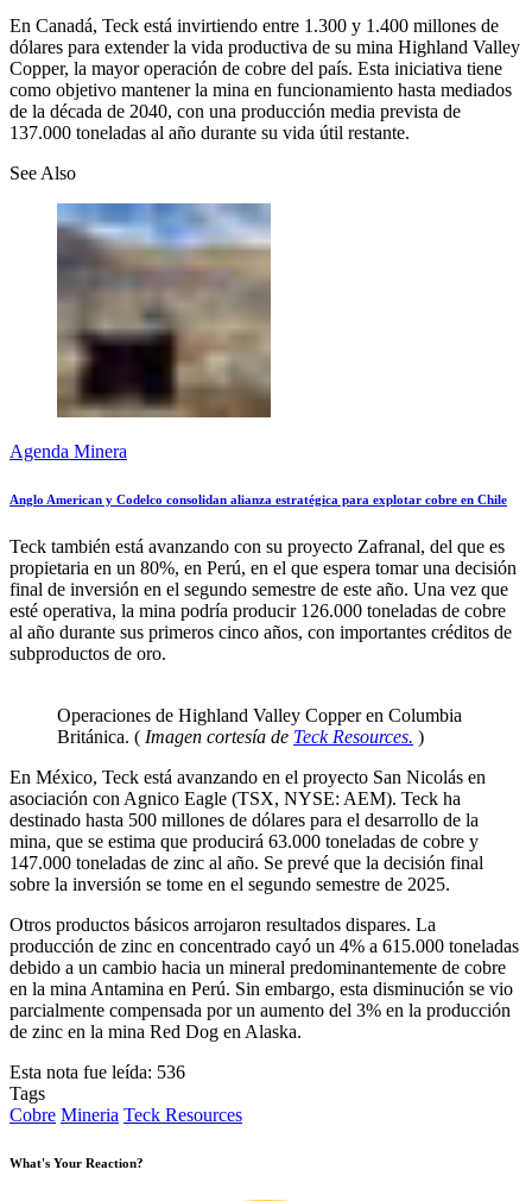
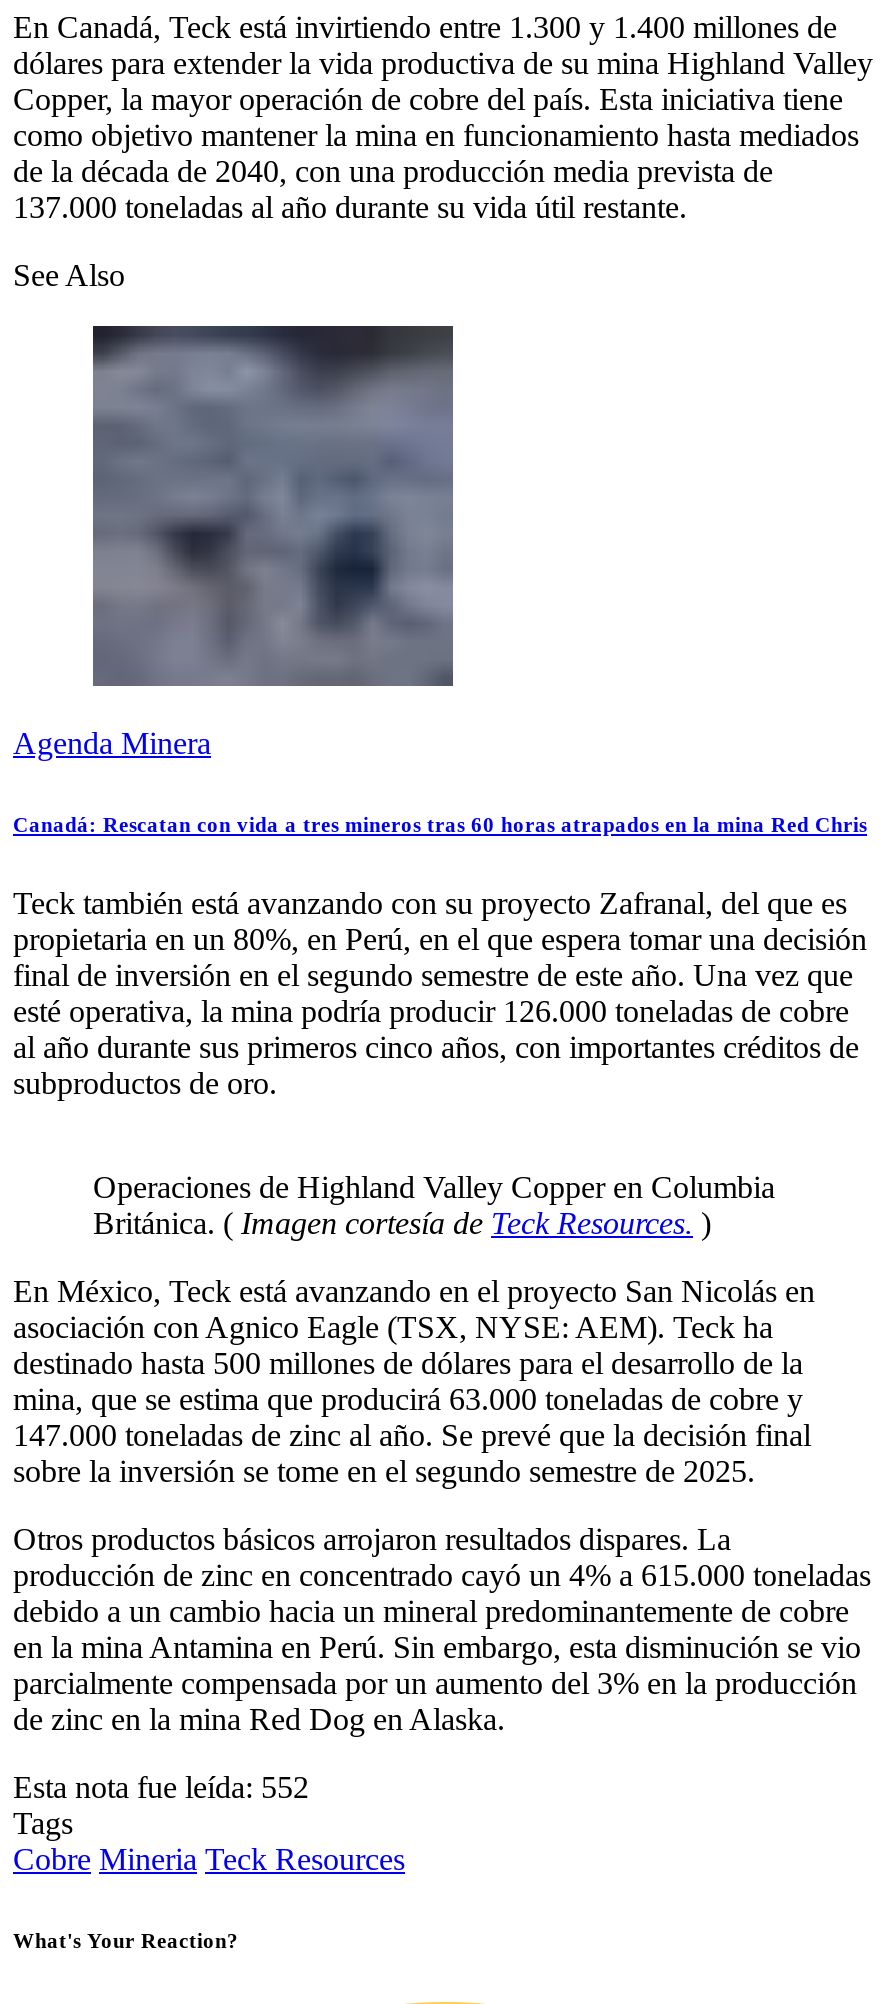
[57,202,271,417] [image] -> [91,324,455,686] [image]
[9,492,507,506] Anglo American y Codelco consolidan alianza estratégica para explotar cobre en Chile -> [13,812,867,836] Canadá: Rescatan con vida a tres mineros tras 60 horas atrapados en la mina Red Chris
[9,1062,185,1082] Esta nota fue leída: 536 -> [13,1770,309,1804] Esta nota fue leída: 552

